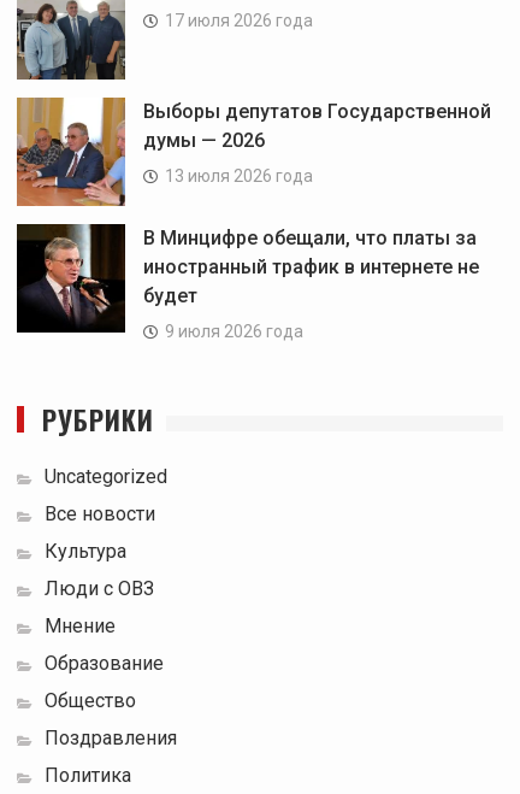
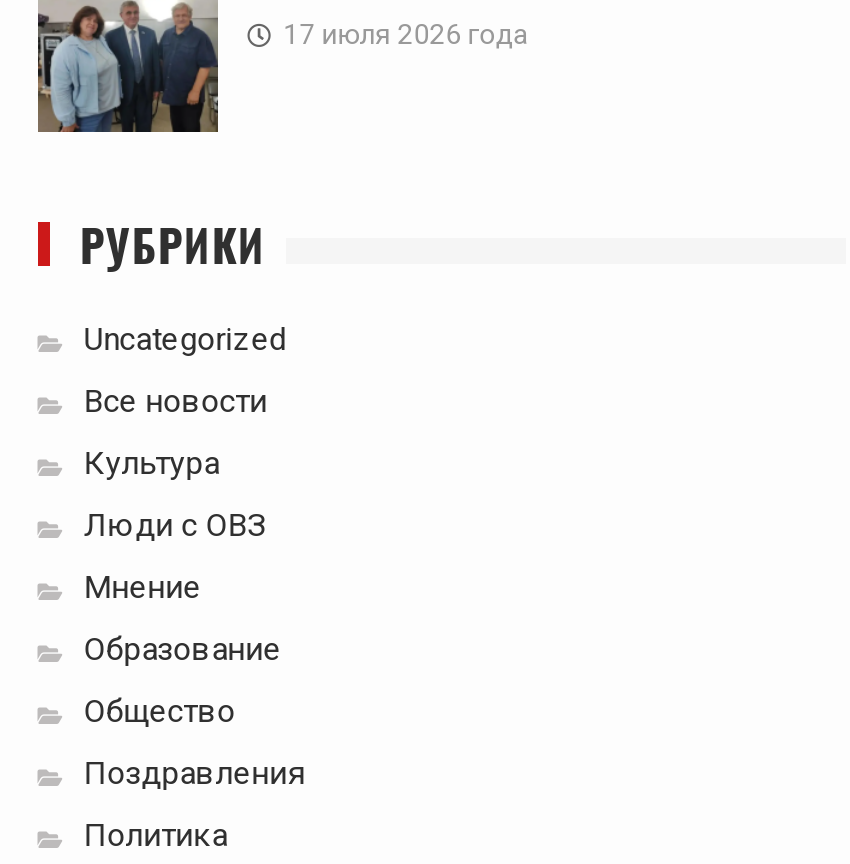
[17,96,491,340] [image] | Выборы депутатов Государственной | думы — 2026 | 13 июля 2026 года | В Минцифре обещали, что платы за | иностранный трафик в интернете не | будет | 9 июля 2026 года -> none
[16,223,125,334] [image] -> none

